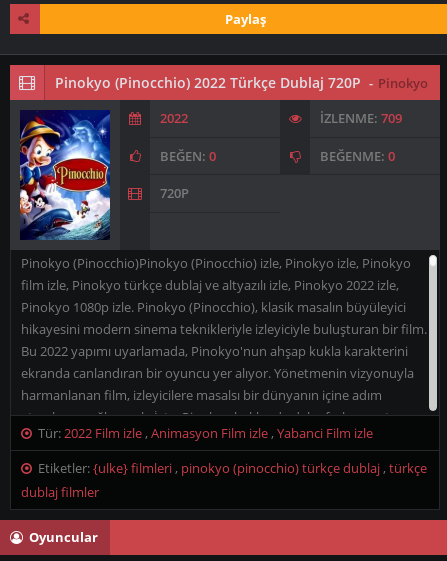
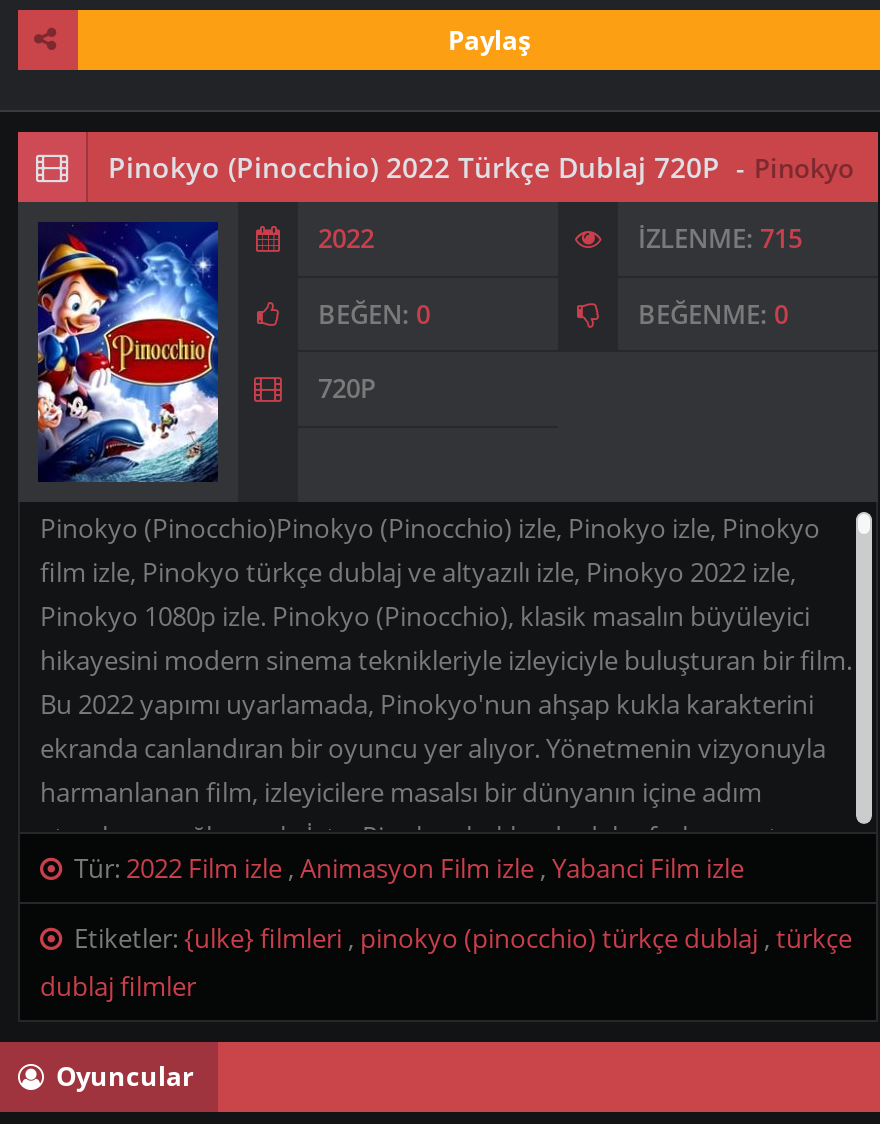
[320,109,402,127] İZLENME: 709 -> [638,220,802,256] İZLENME: 715

